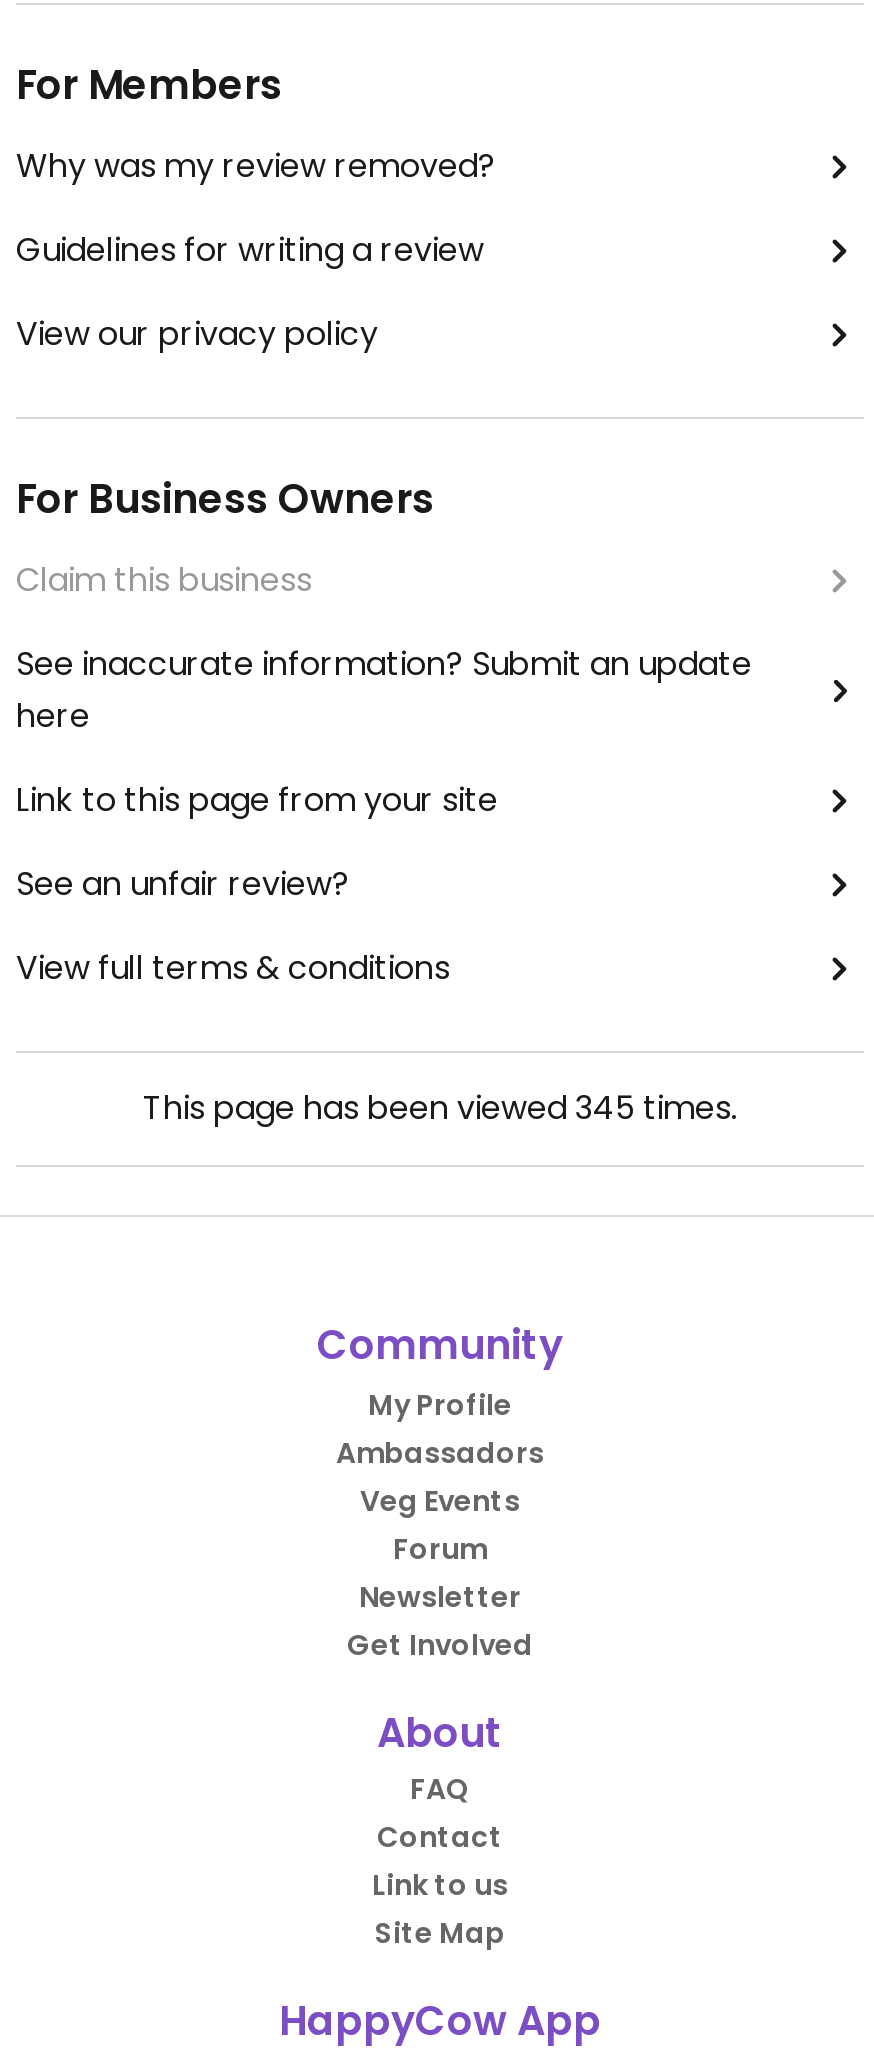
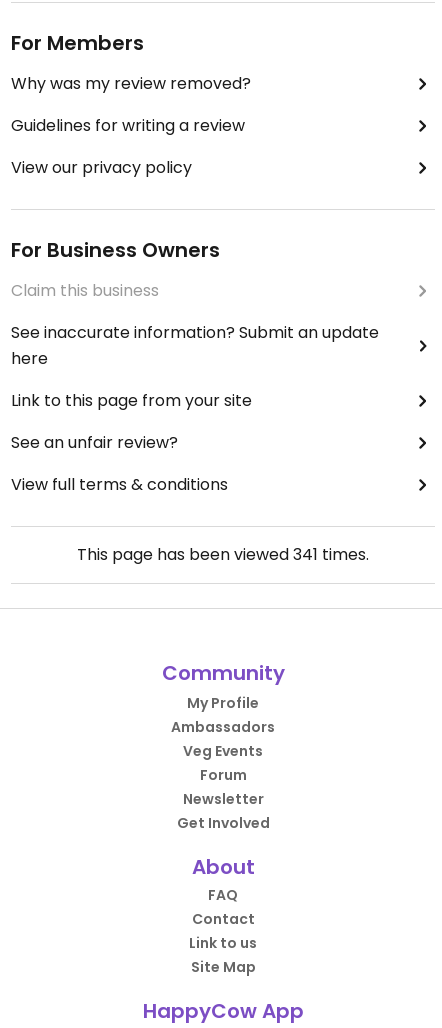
[143,1085,737,1131] This page has been viewed 345 times. -> [77,543,369,566] This page has been viewed 341 times.

